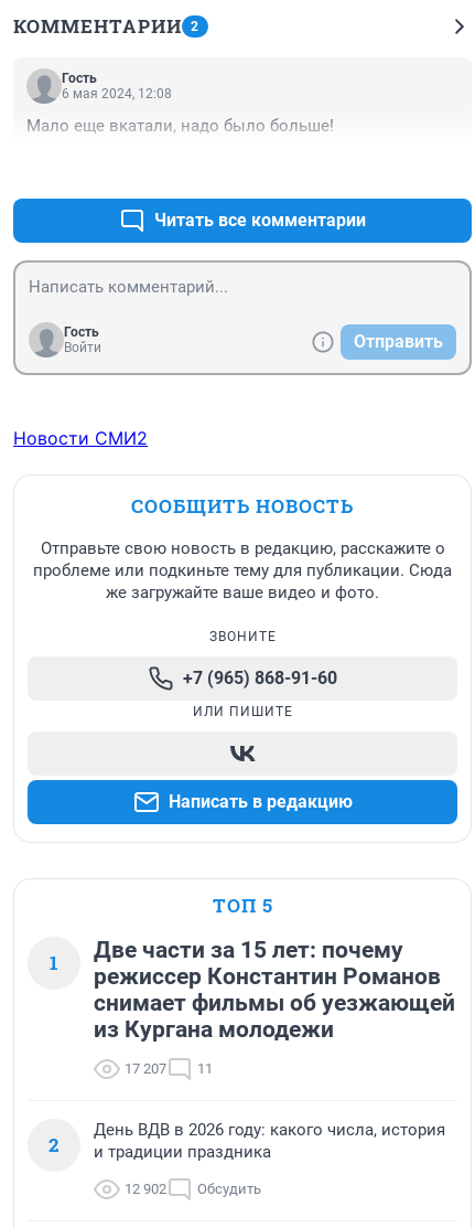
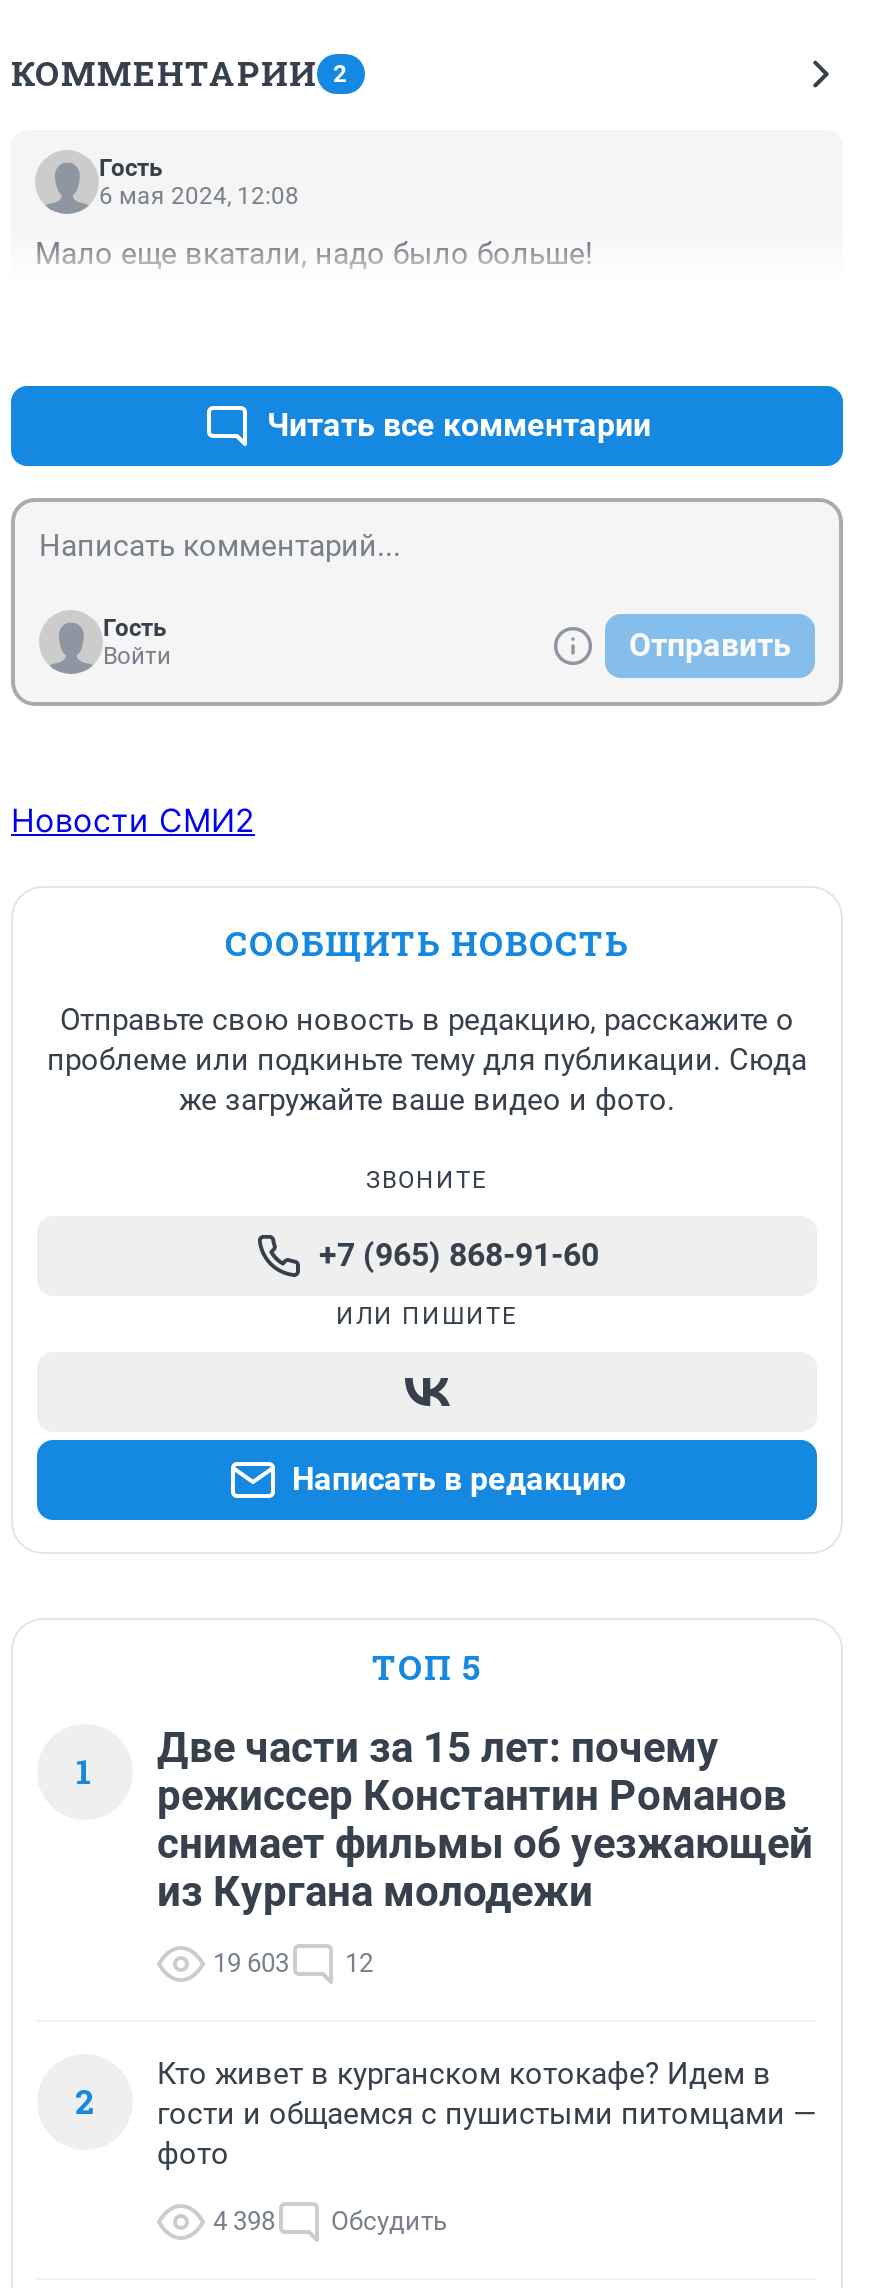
[125,1061,166,1077] 17 207 -> [213,1948,289,1978] 19 603
[197,1061,213,1077] 11 -> [345,1948,373,1978] 12
[94,1120,445,1162] День ВДВ в 2026 году: какого числа, история | и традиции праздника -> [157,2056,817,2172] Кто живет в курганском котокафе? Идем в | гости и общаемся с пушистыми питомцами — | фото
[125,1181,261,1197] 12 902 Обсудить -> [213,2206,447,2236] 4 398 Обсудить

